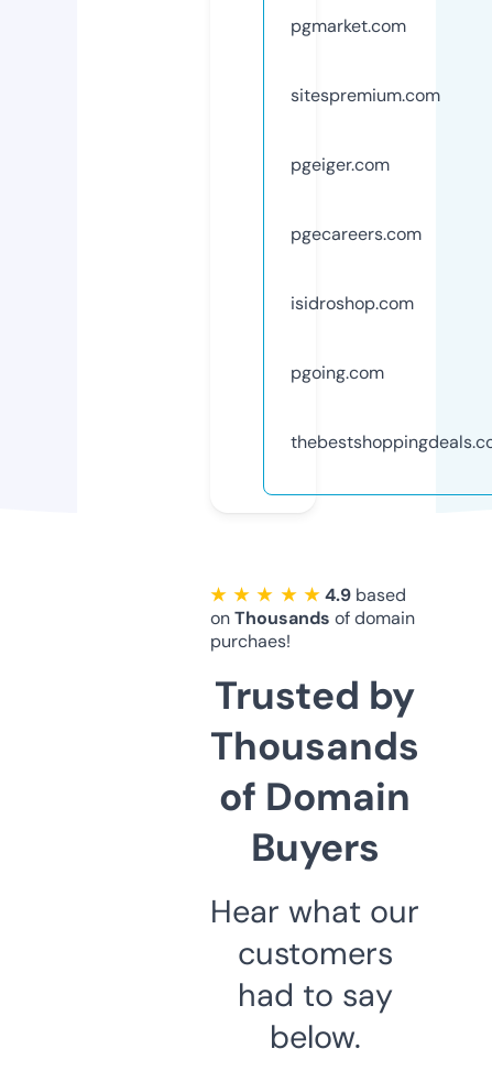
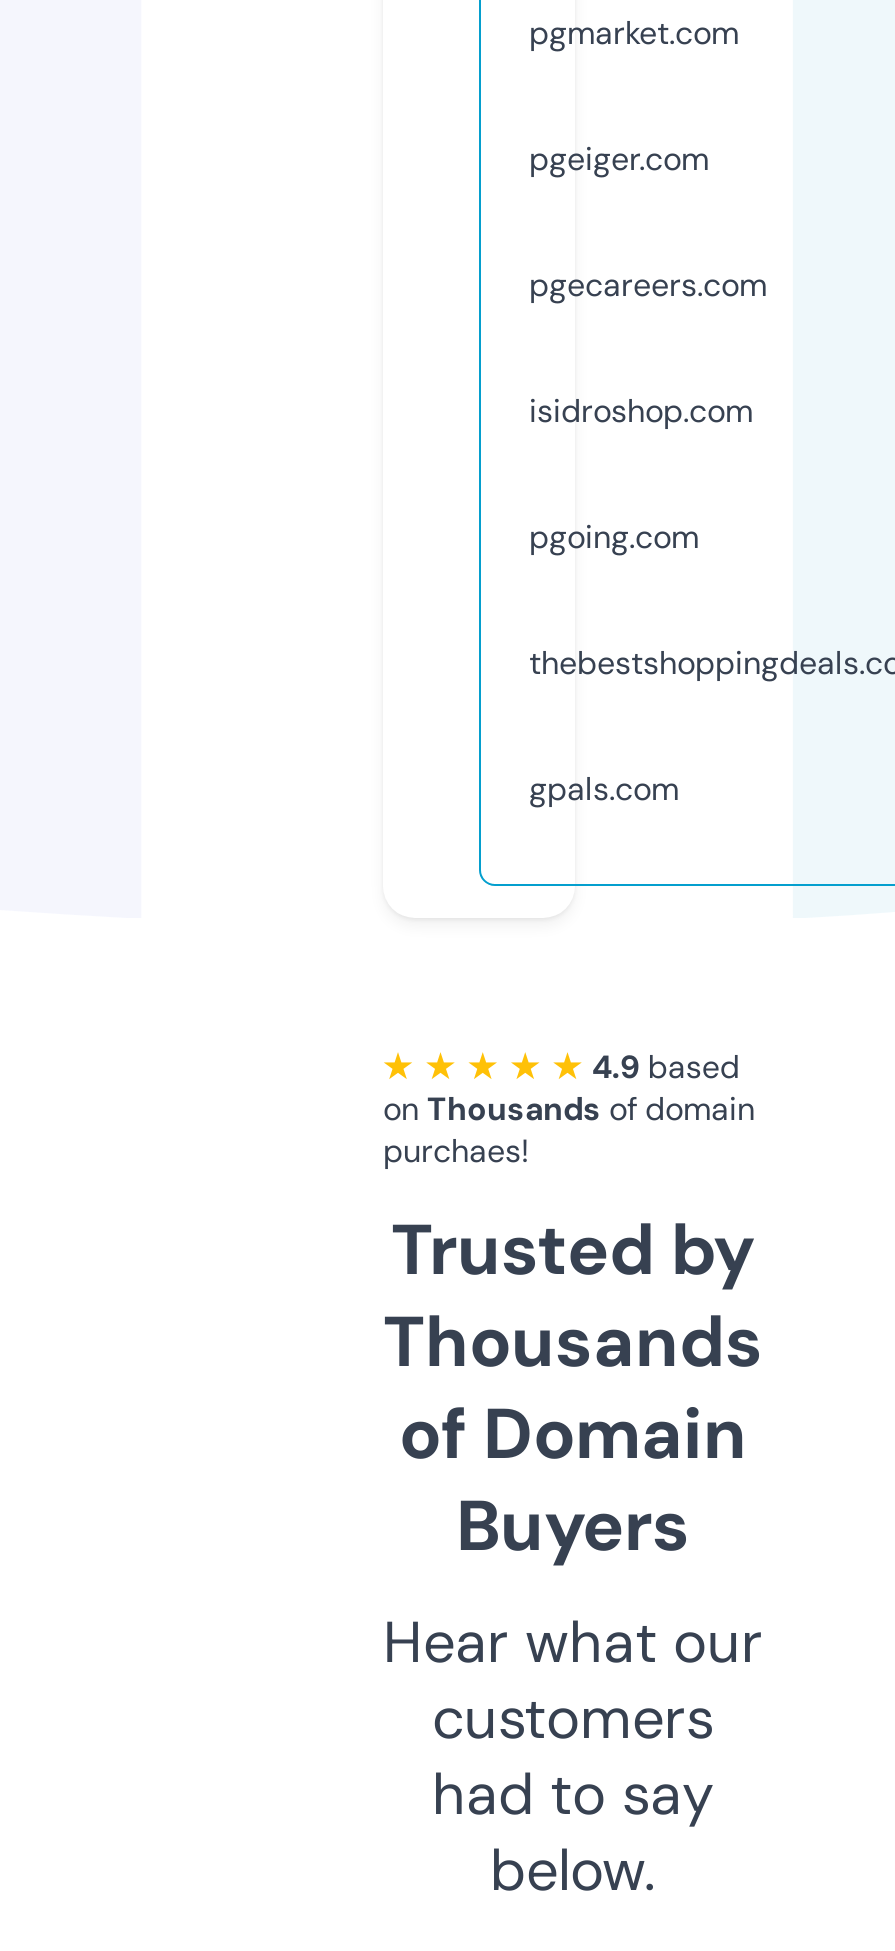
[291,83,440,107] sitespremium.com -> none
moved [291,153,422,384] -> [529,138,767,558]: pgeiger.com | pgecareers.com | isidroshop.com | pgoing.com
none -> [529,768,679,810] gpals.com

